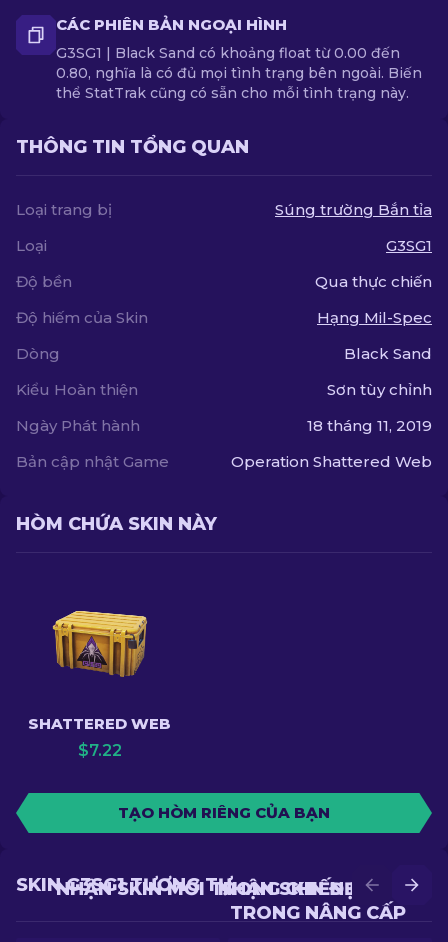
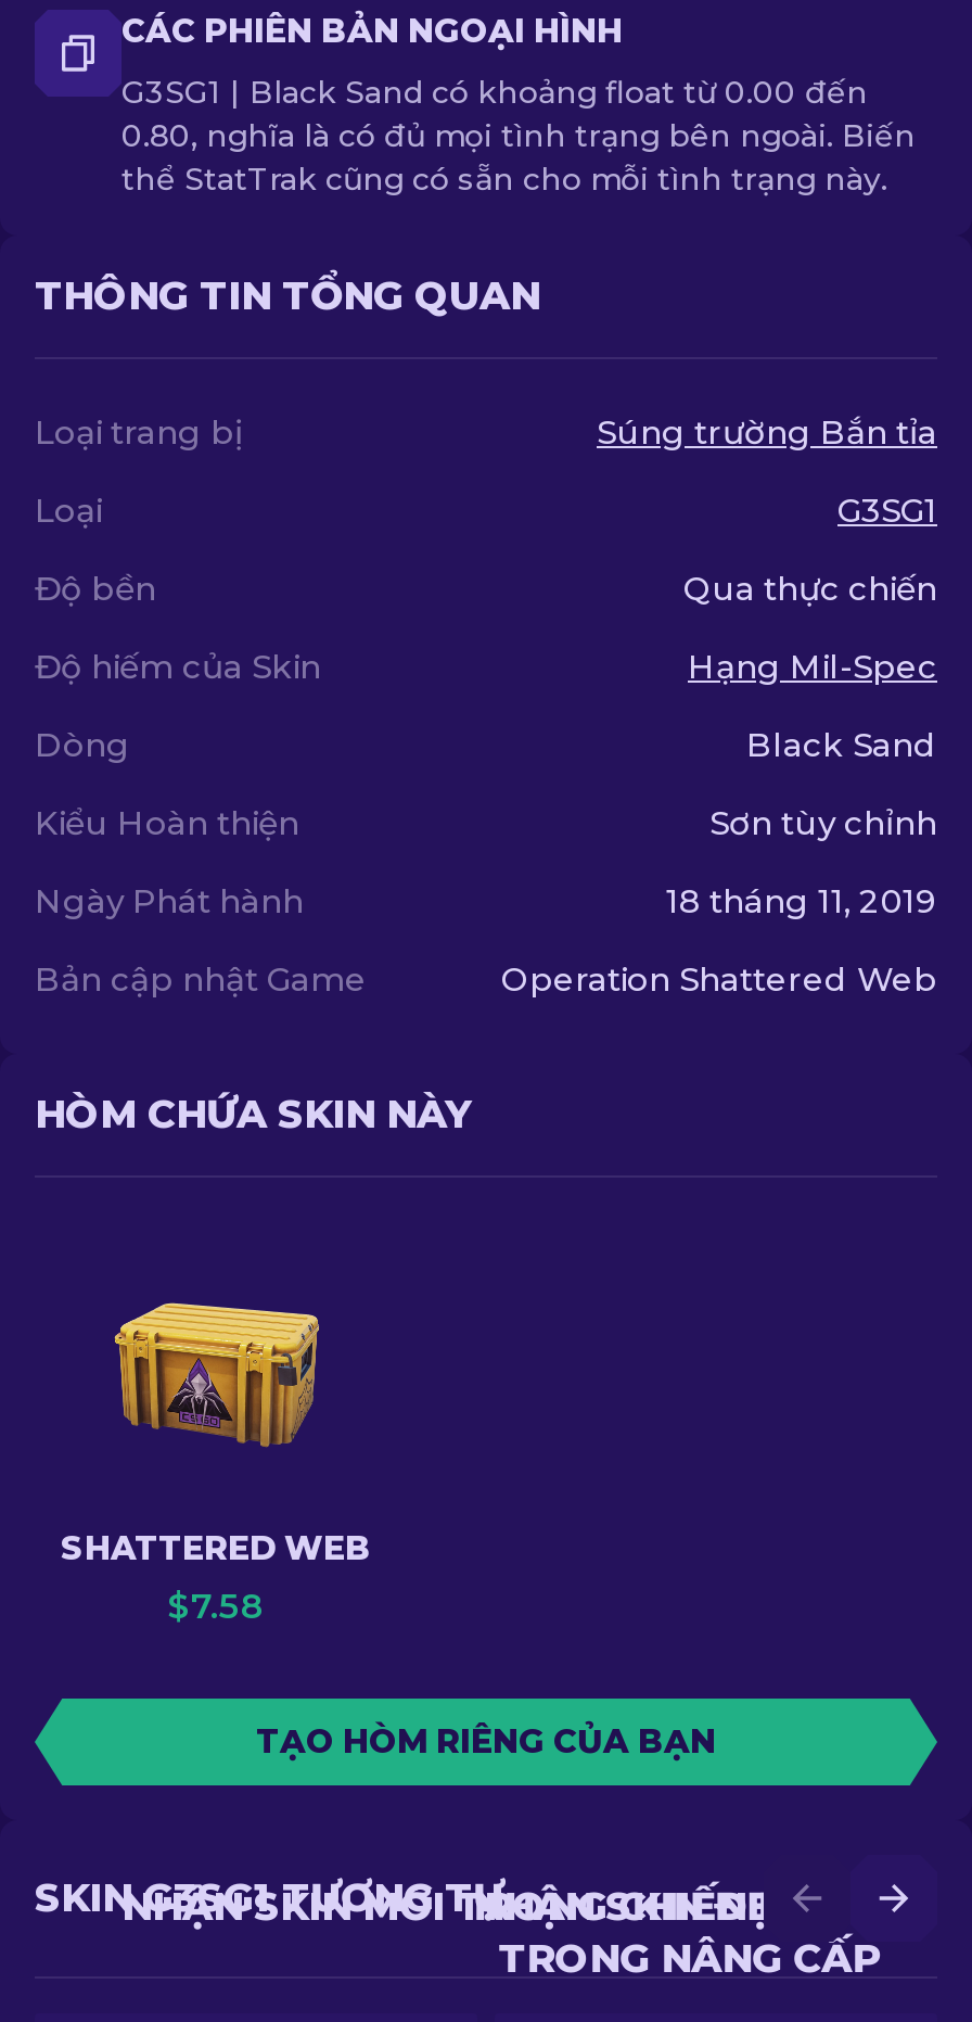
[77,741,121,760] $7.22 -> [167,1586,265,1627] $7.58

